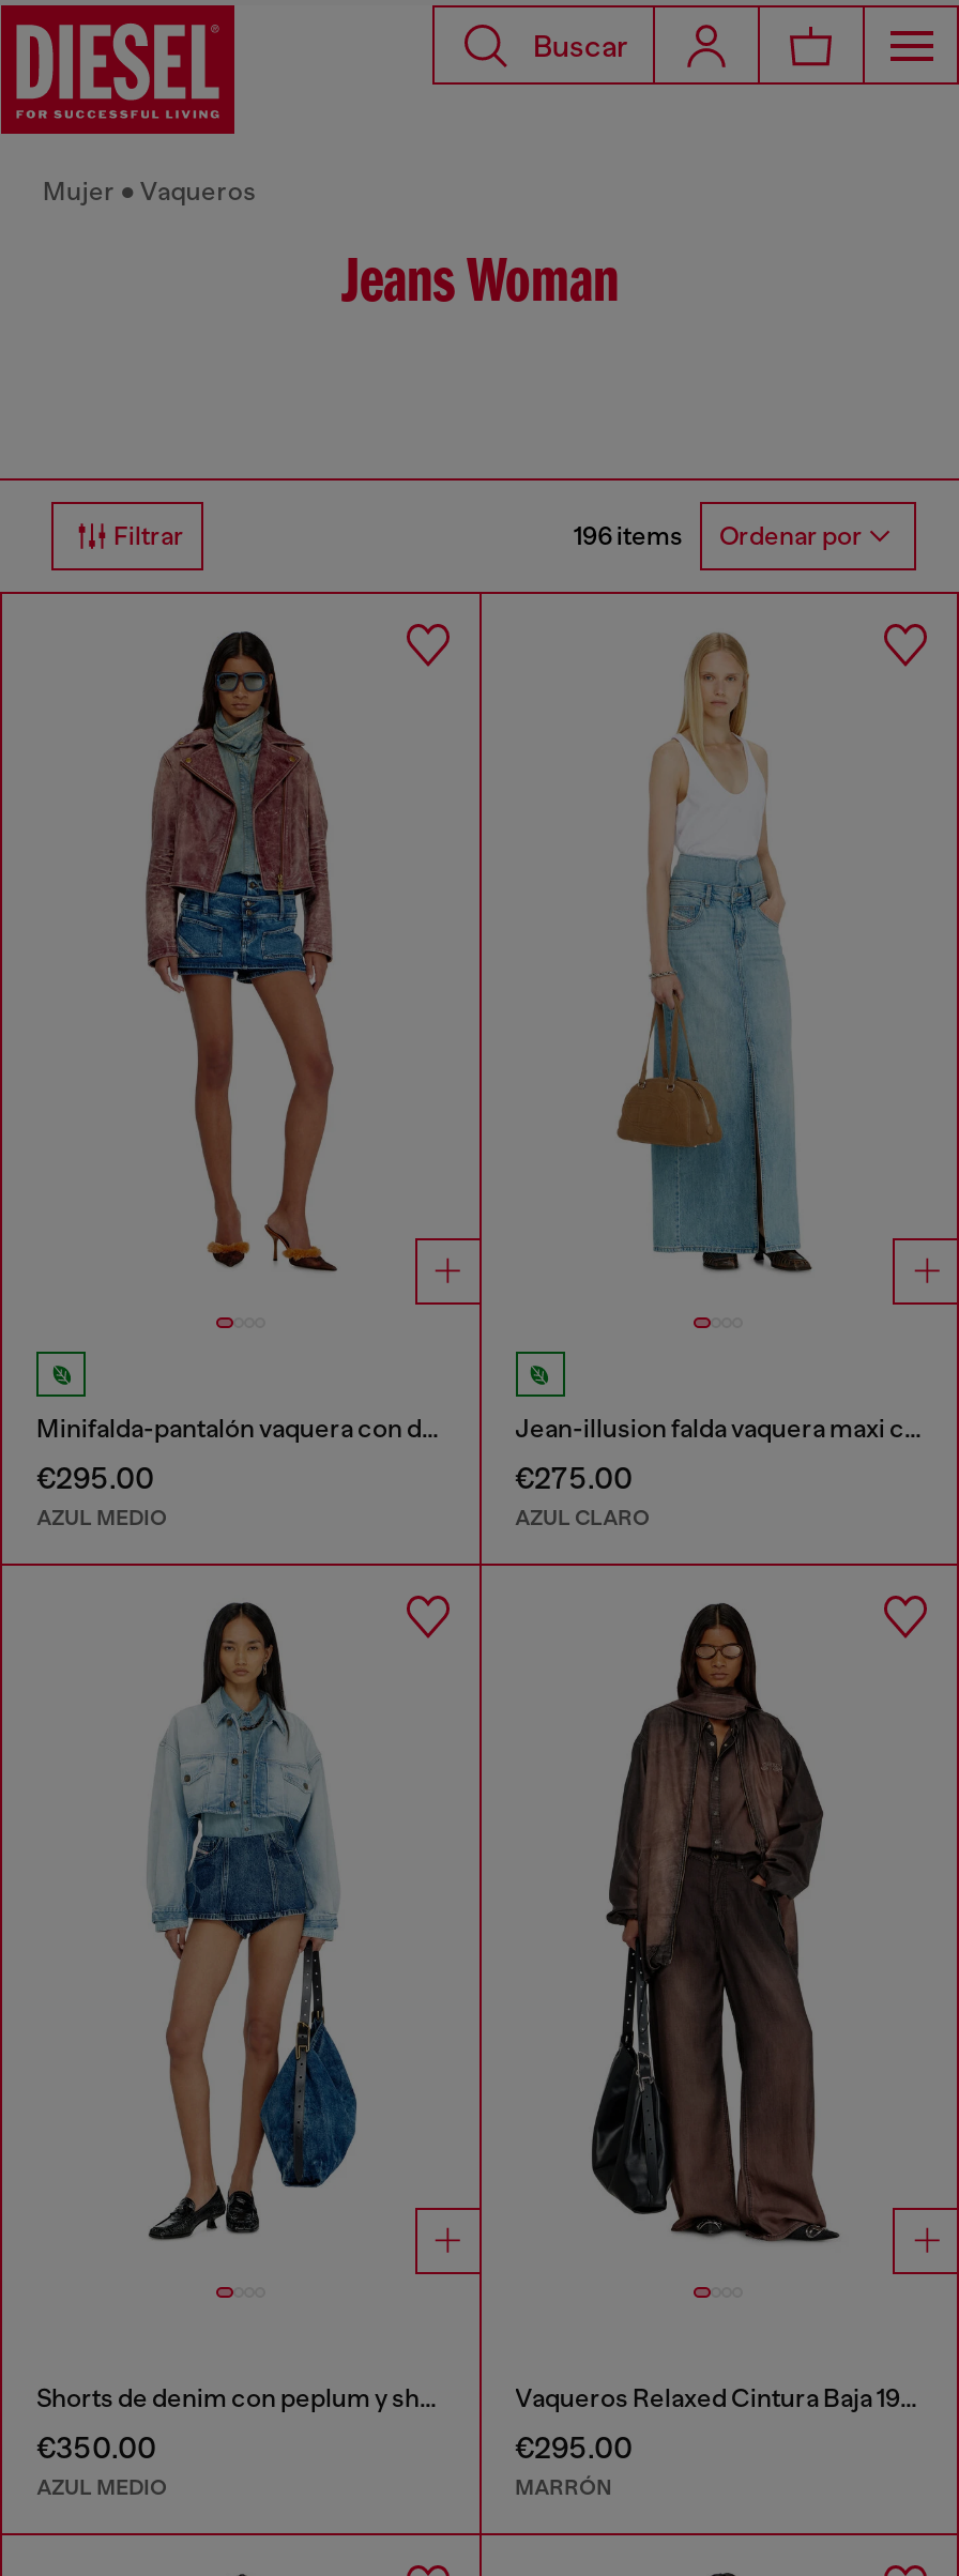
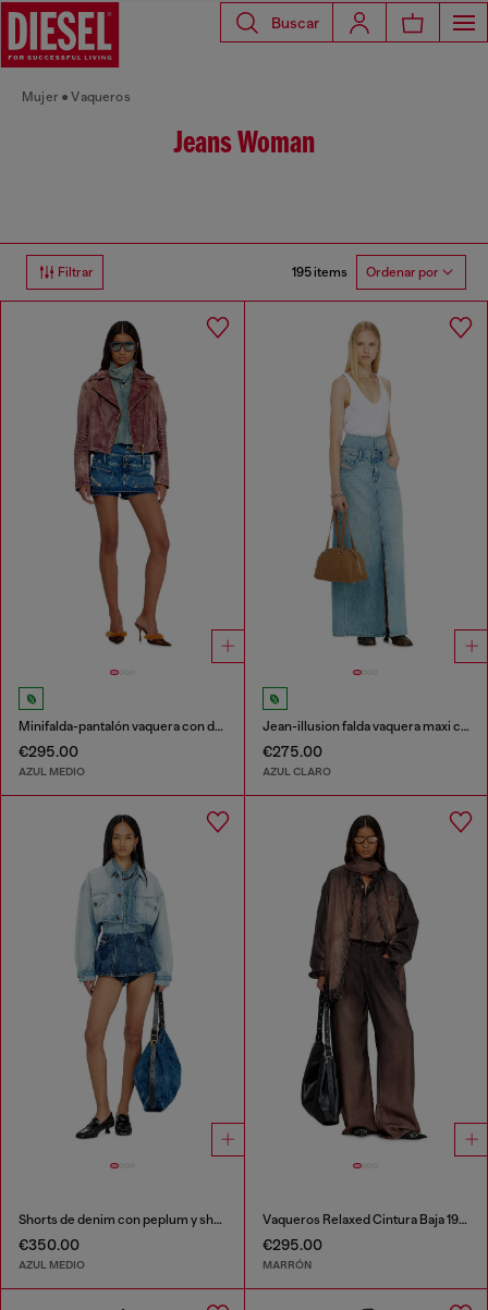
[574,521,863,552] 196 items Ordenar por -> [292,265,439,280] 195 items Ordenar por

